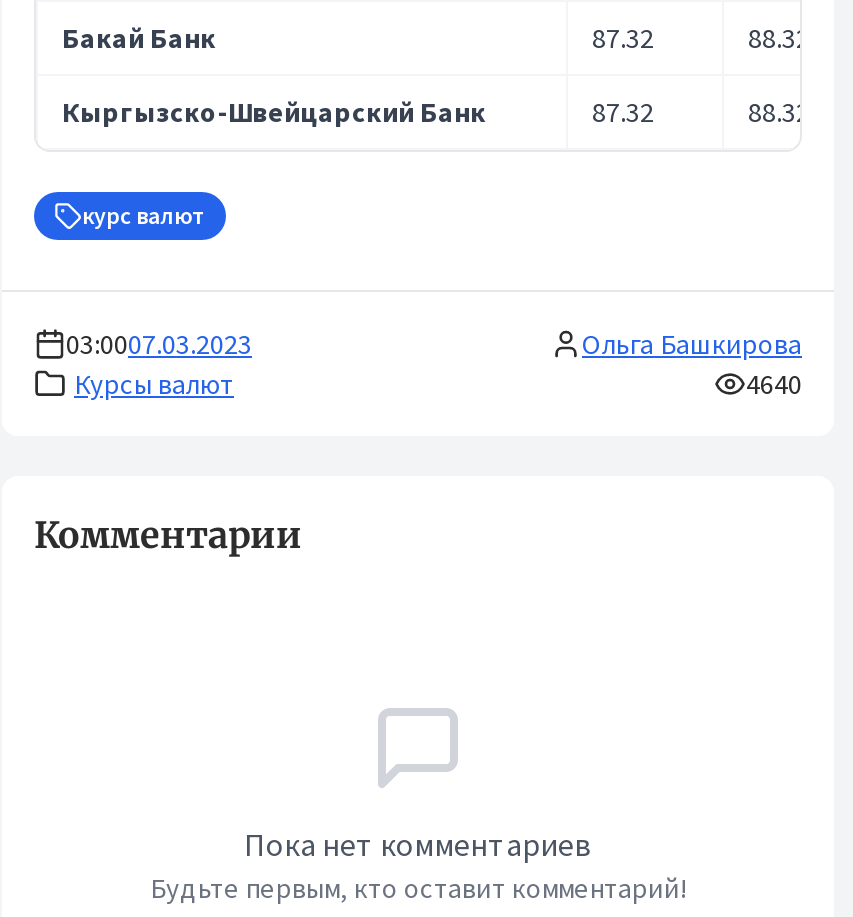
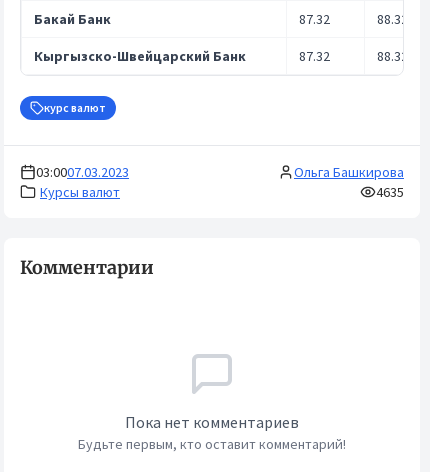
[746,366,802,402] 4640 -> [376,183,404,201] 4635

